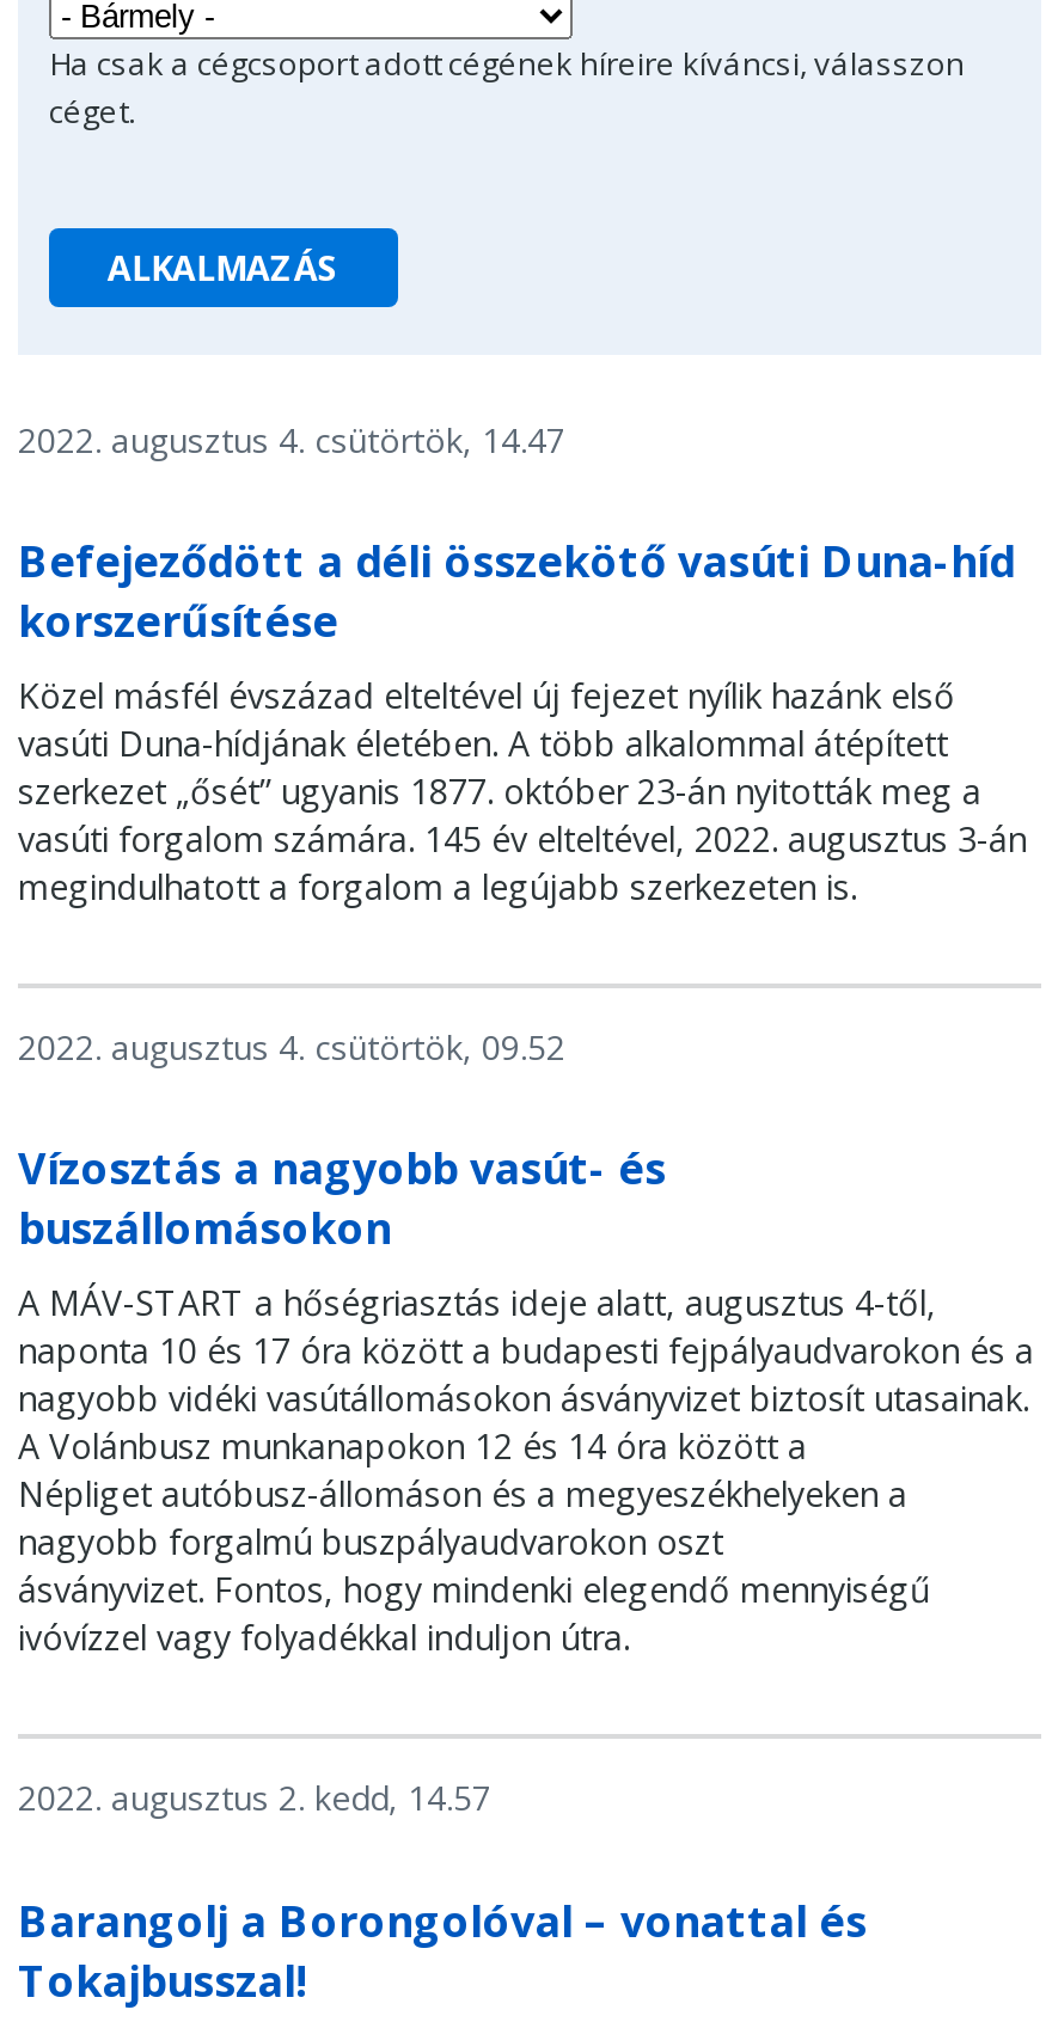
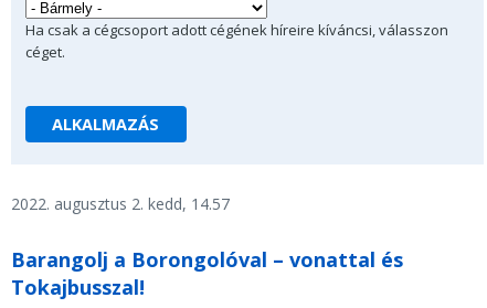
[18,416,1034,1661] 2022. augusztus 4. csütörtök, 14.47 | Befejeződött a déli összekötő vasúti Duna-híd | korszerűsítése | Közel másfél évszázad elteltével új fejezet nyílik hazánk első | vasúti Duna-hídjának életében. A több alkalommal átépített | szerkezet „ősét” ugyanis 1877. október 23-án nyitották meg a | vasúti forgalom számára. 145 év elteltével, 2022. augusztus 3-án | megindulhatott a forgalom a legújabb szerkezeten is. | 2022. augusztus 4. csütörtök, 09.52 | Vízosztás a nagyobb vasút- és | buszállomásokon | A MÁV-START a hőségriasztás ideje alatt, augusztus 4-től, | naponta 10 és 17 óra között a budapesti fejpályaudvarokon és a | nagyobb vidéki vasútállomásokon ásványvizet biztosít utasainak. | A Volánbusz munkanapokon 12 és 14 óra között a | Népliget autóbusz-állomáson és a megyeszékhelyeken a | nagyobb forgalmú buszpályaudvarokon oszt | ásványvizet. Fontos, hogy mindenki elegendő mennyiségű | ivóvízzel vagy folyadékkal induljon útra. -> none

